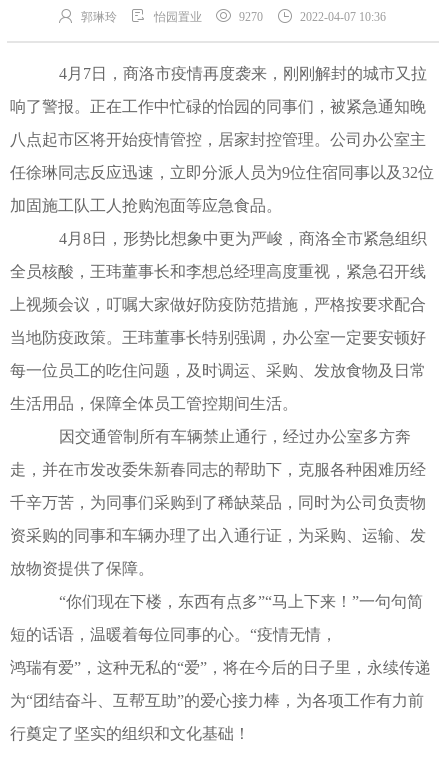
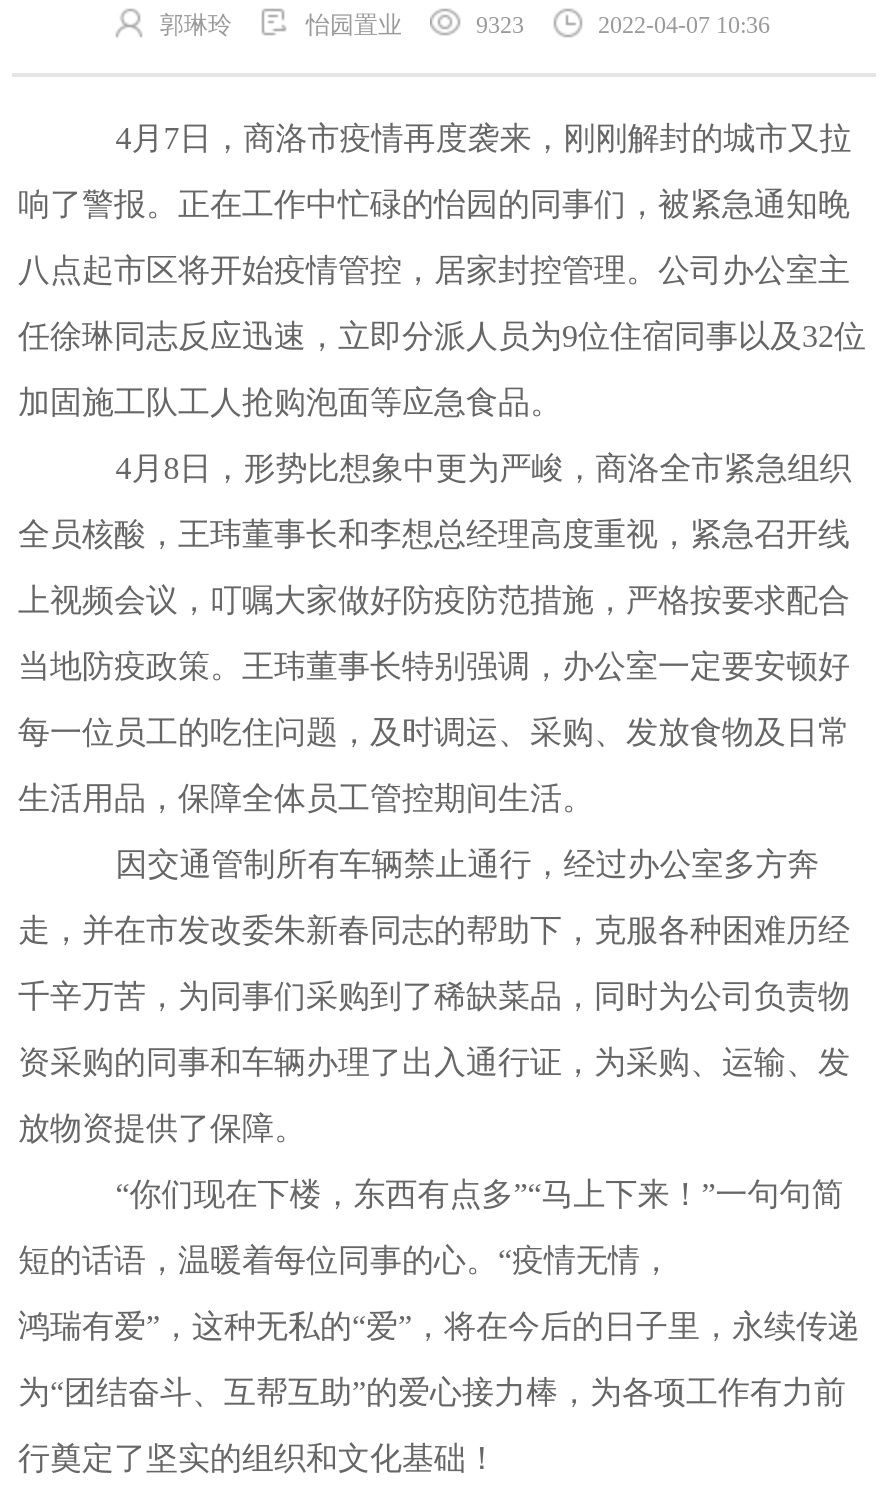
[239,10,263,24] 9270 -> [476,11,524,39] 9323

